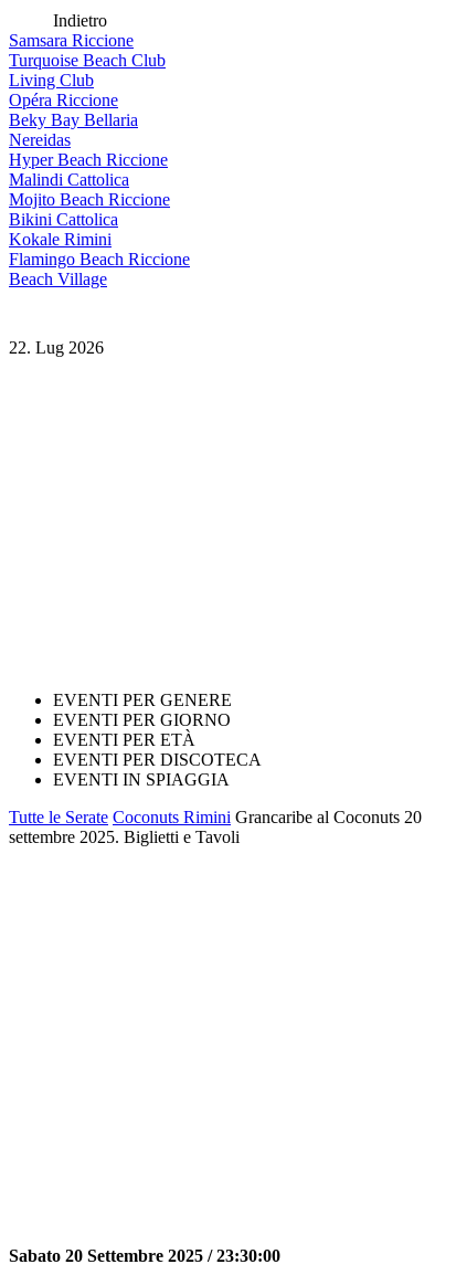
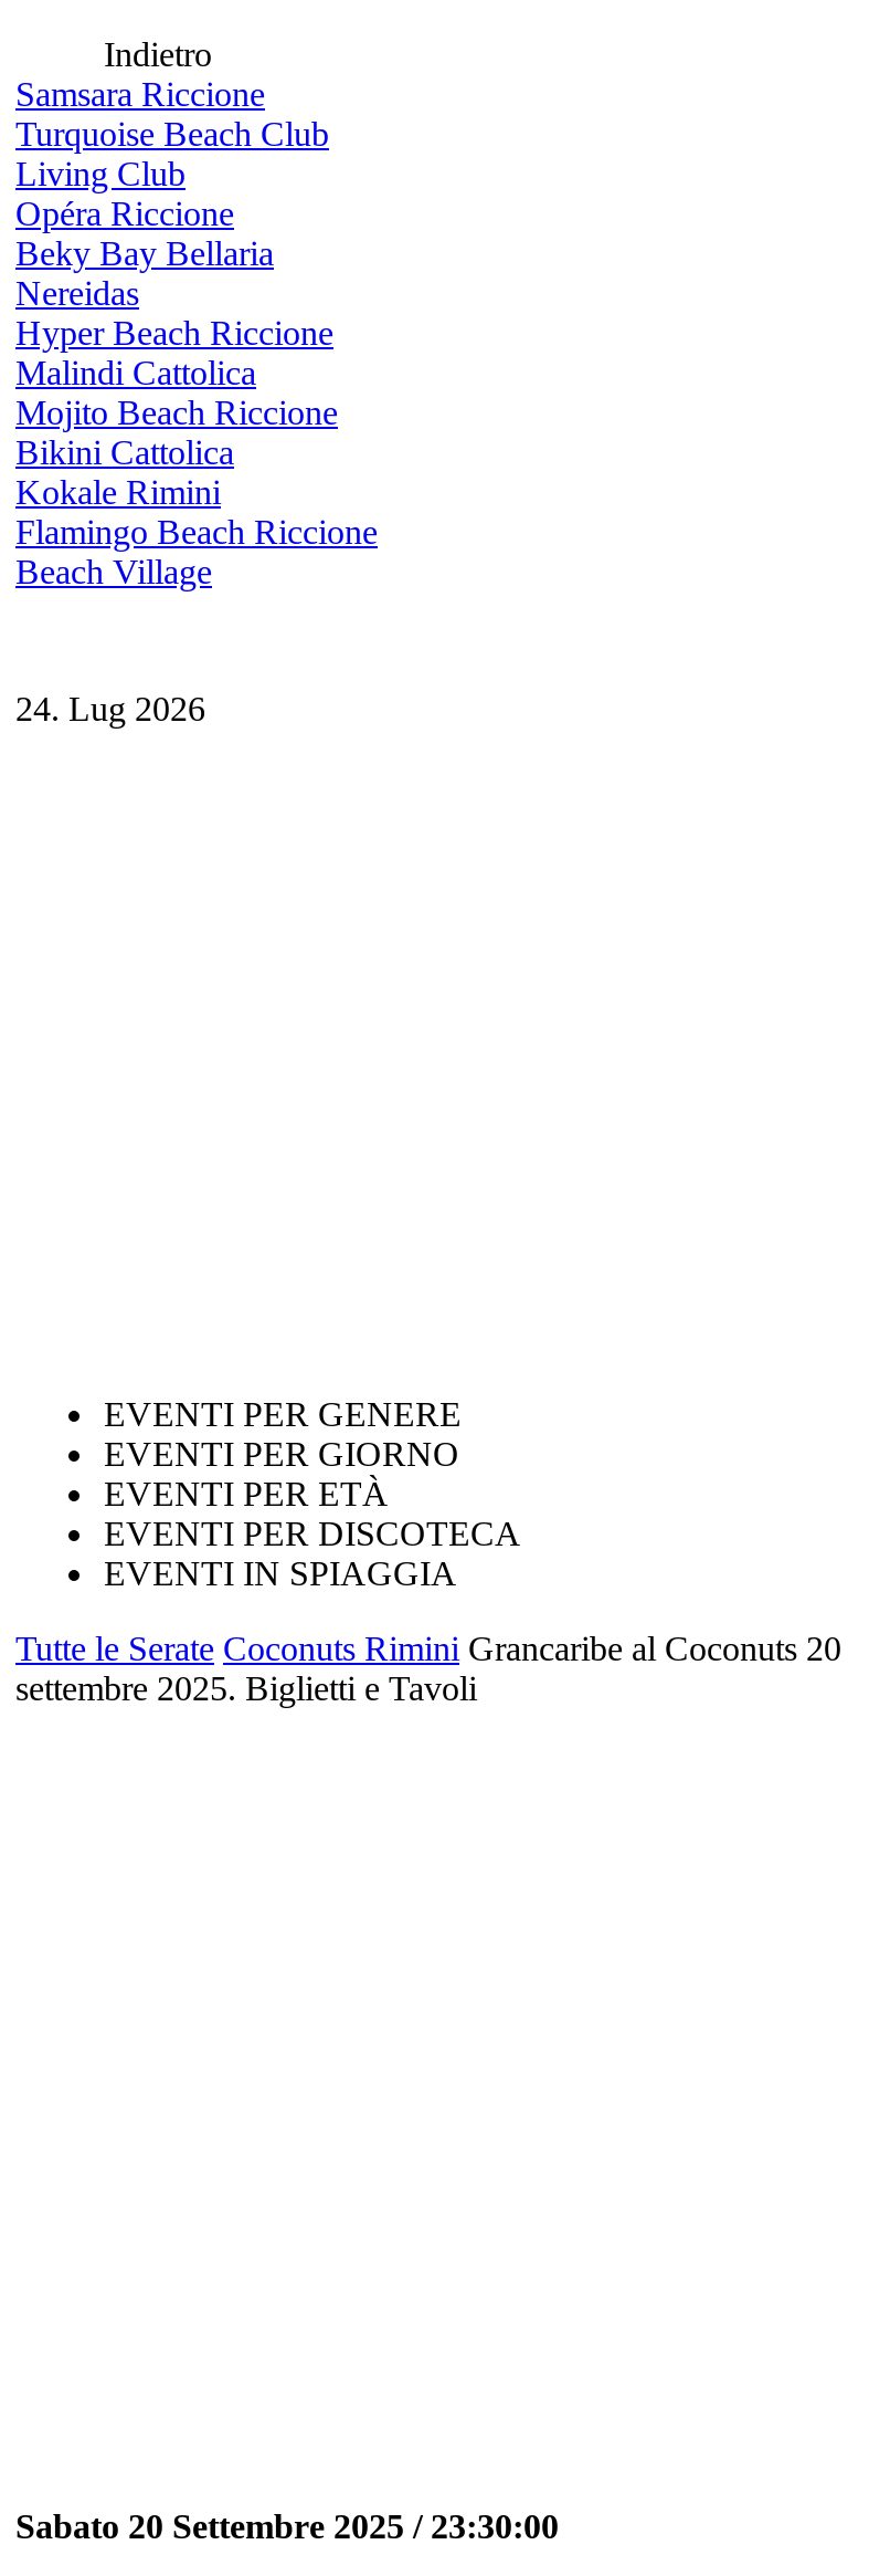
[9,338,104,357] 22. Lug 2026 -> [15,690,205,727] 24. Lug 2026

